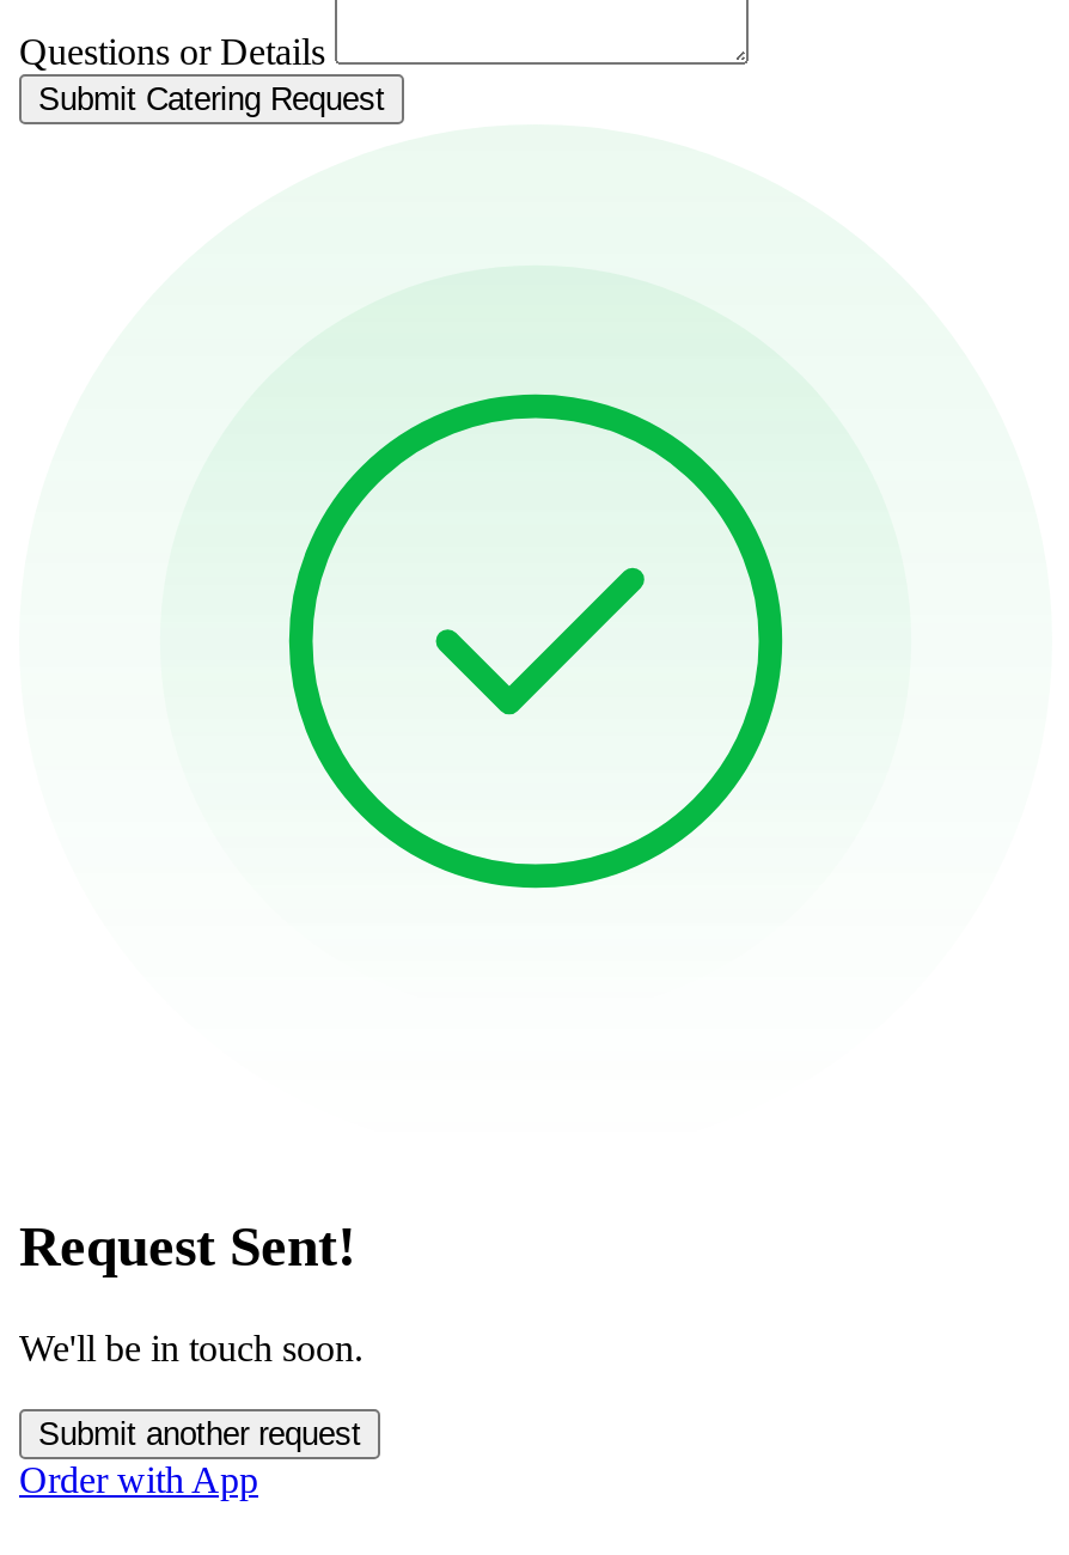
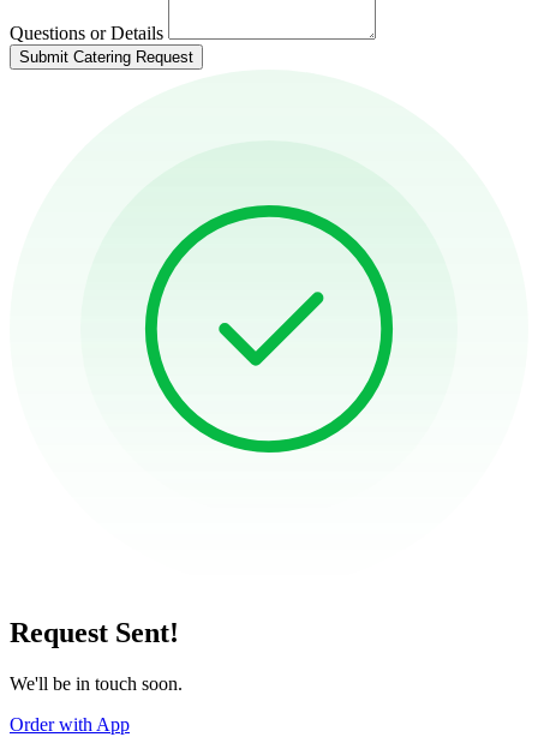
[38,1416,361,1452] Submit another request -> none

